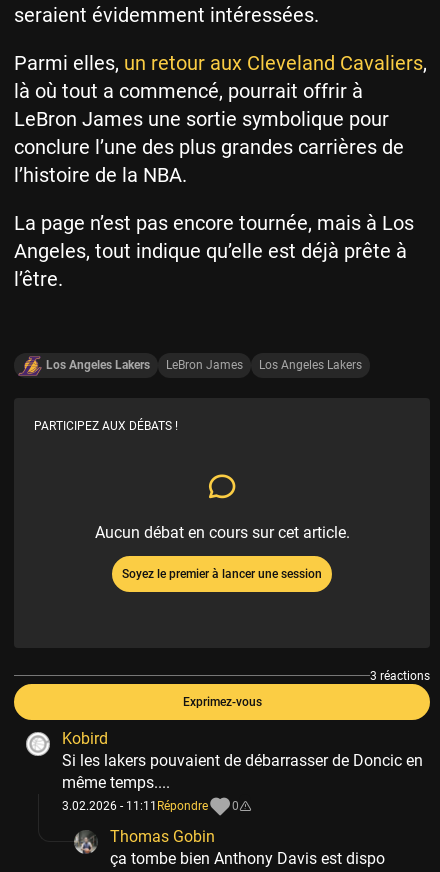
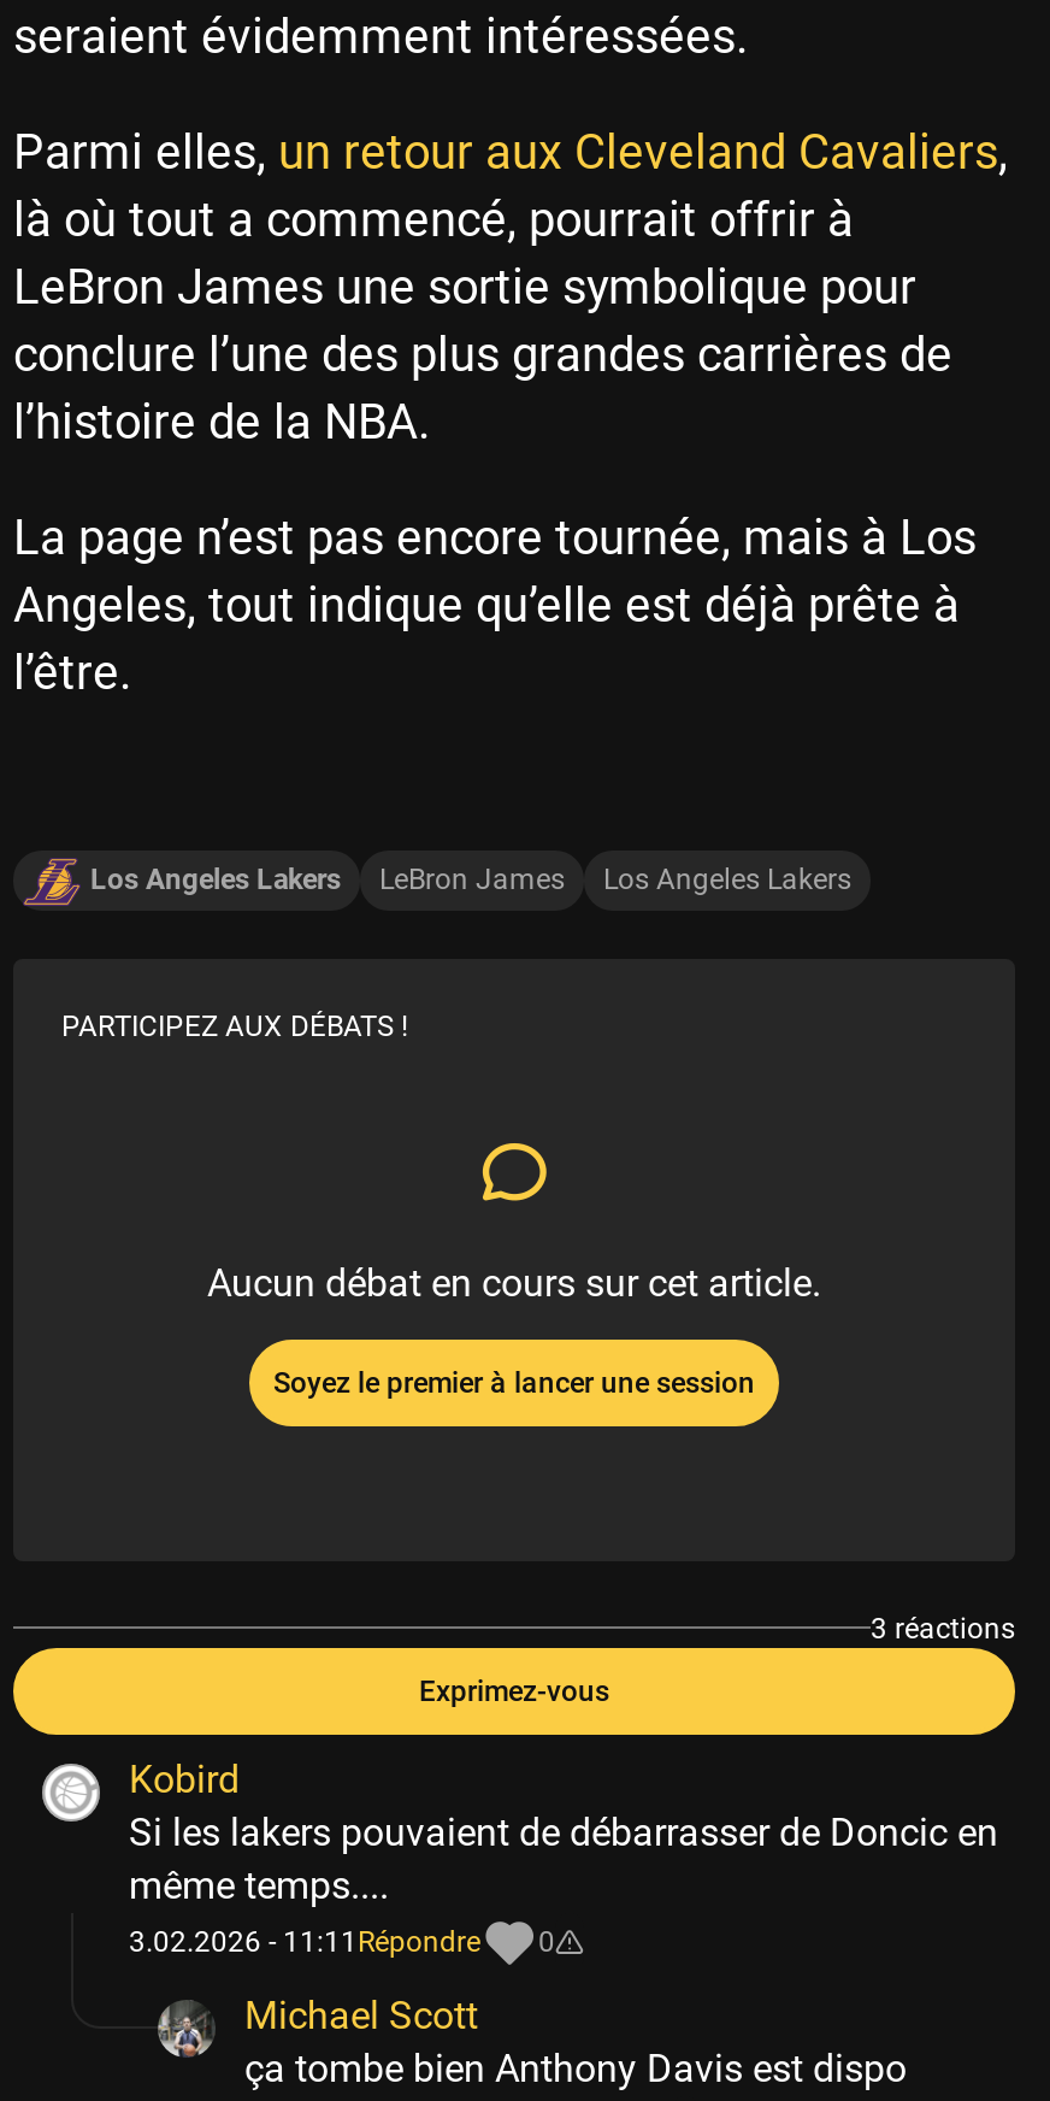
[110,827,215,846] Thomas Gobin -> [244,1992,478,2037] Michael Scott

